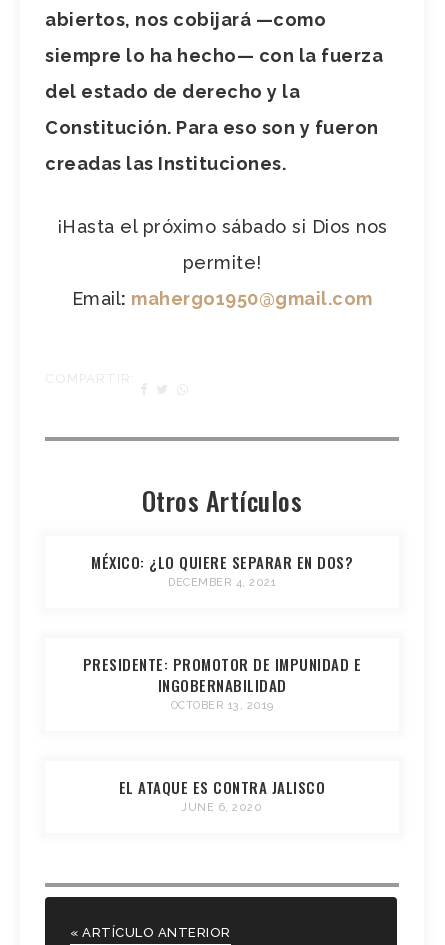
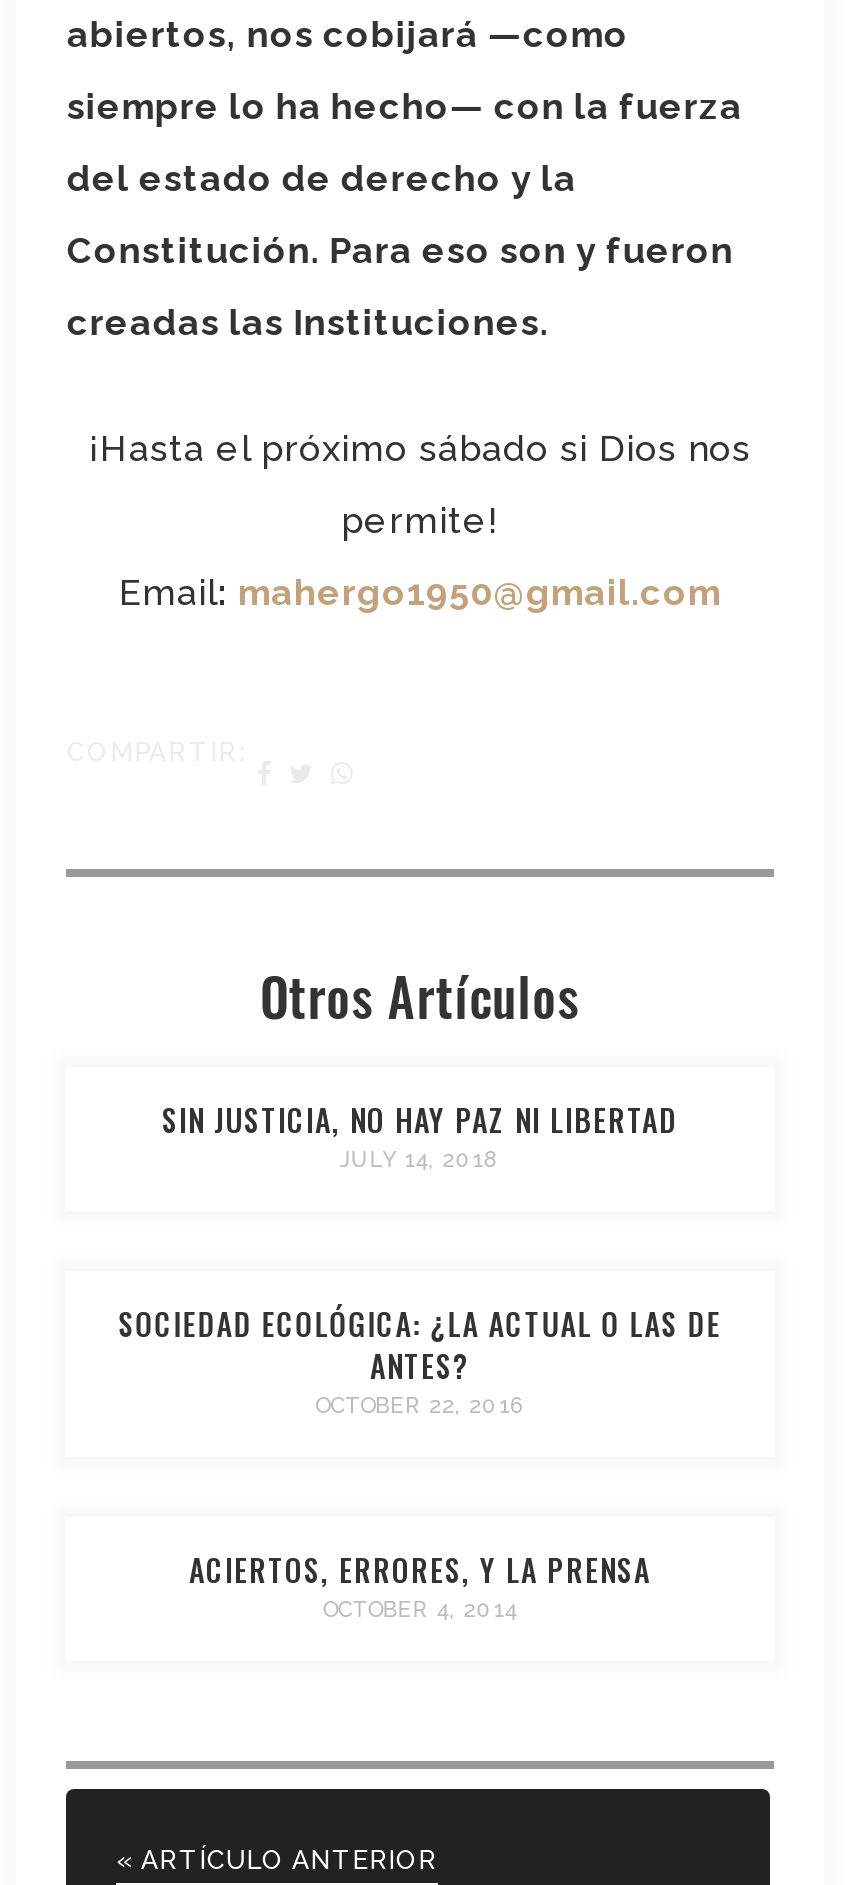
[91,550,353,588] MÉXICO: ¿LO QUIERE SEPARAR EN DOS? | DECEMBER 4, 2021 -> [162,1096,678,1172] SIN JUSTICIA, NO HAY PAZ NI LIBERTAD | JULY 14, 2018
[83,652,361,711] PRESIDENTE: PROMOTOR DE IMPUNIDAD E | INGOBERNABILIDAD | OCTOBER 13, 2019 -> [118,1300,722,1418] SOCIEDAD ECOLÓGICA: ¿LA ACTUAL O LAS DE | ANTES? | OCTOBER 22, 2016
[119,775,325,813] EL ATAQUE ES CONTRA JALISCO | JUNE 6, 2020 -> [189,1546,651,1622] ACIERTOS, ERRORES, Y LA PRENSA | OCTOBER 4, 2014

